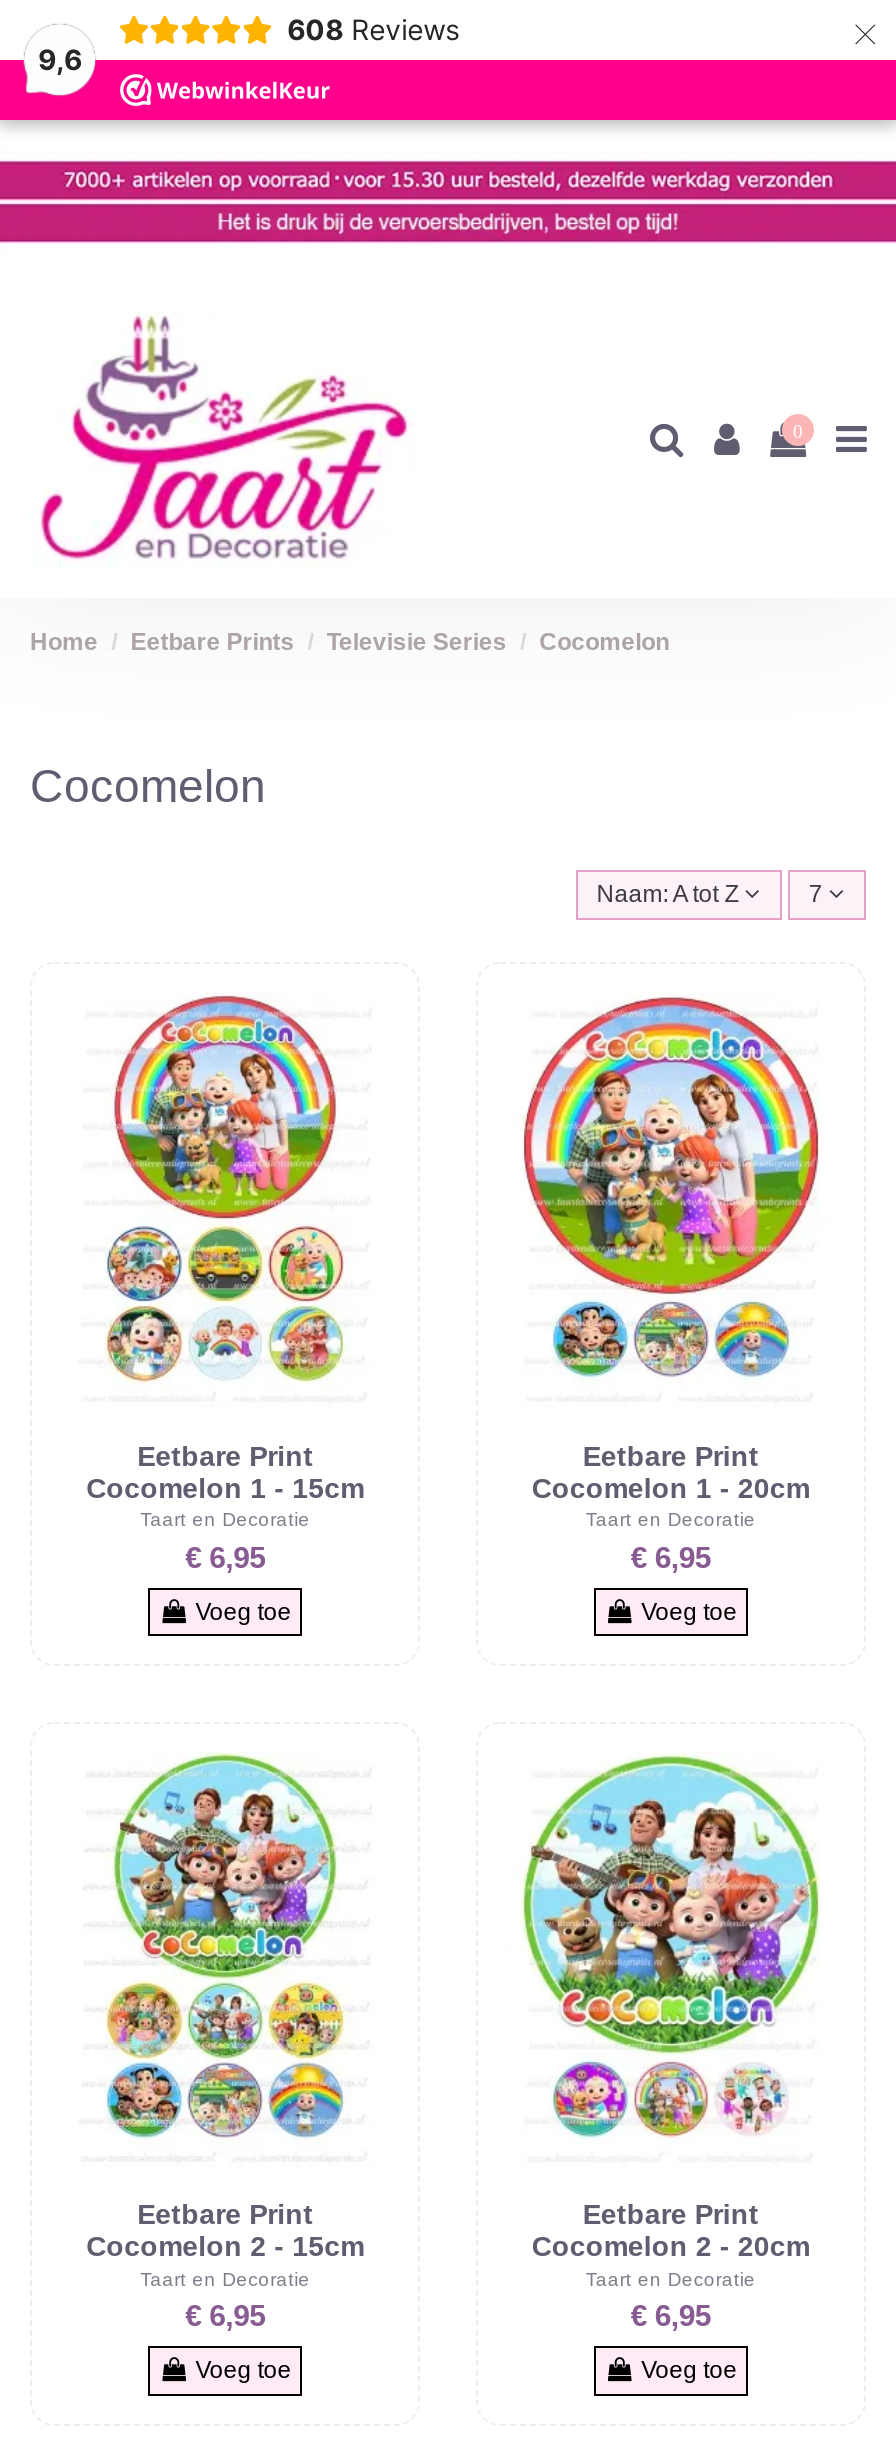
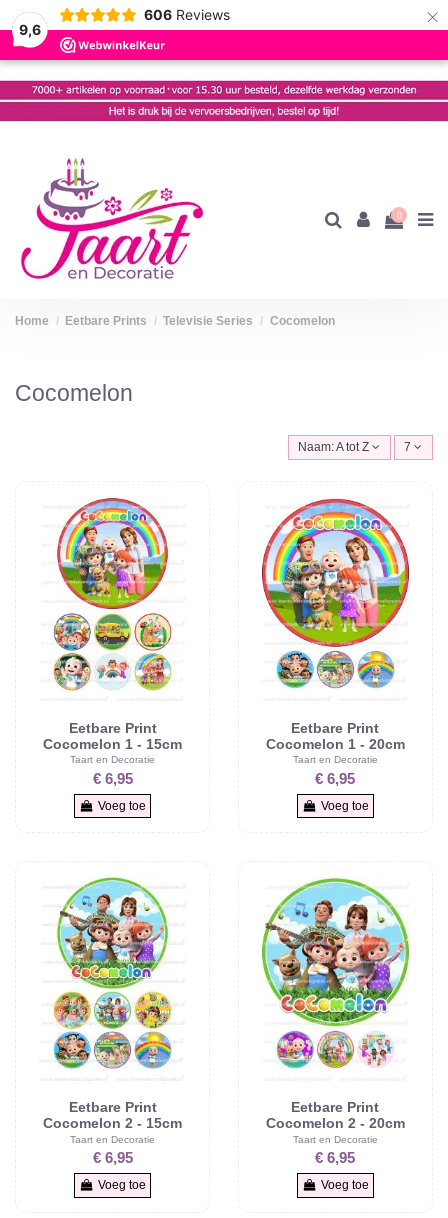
[287,12,459,46] 608 Reviews -> [144,6,230,23] 606 Reviews

